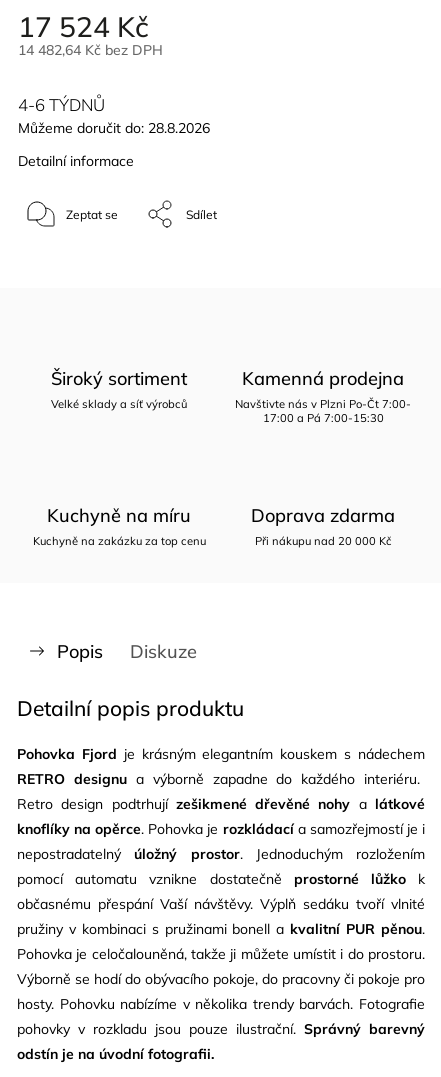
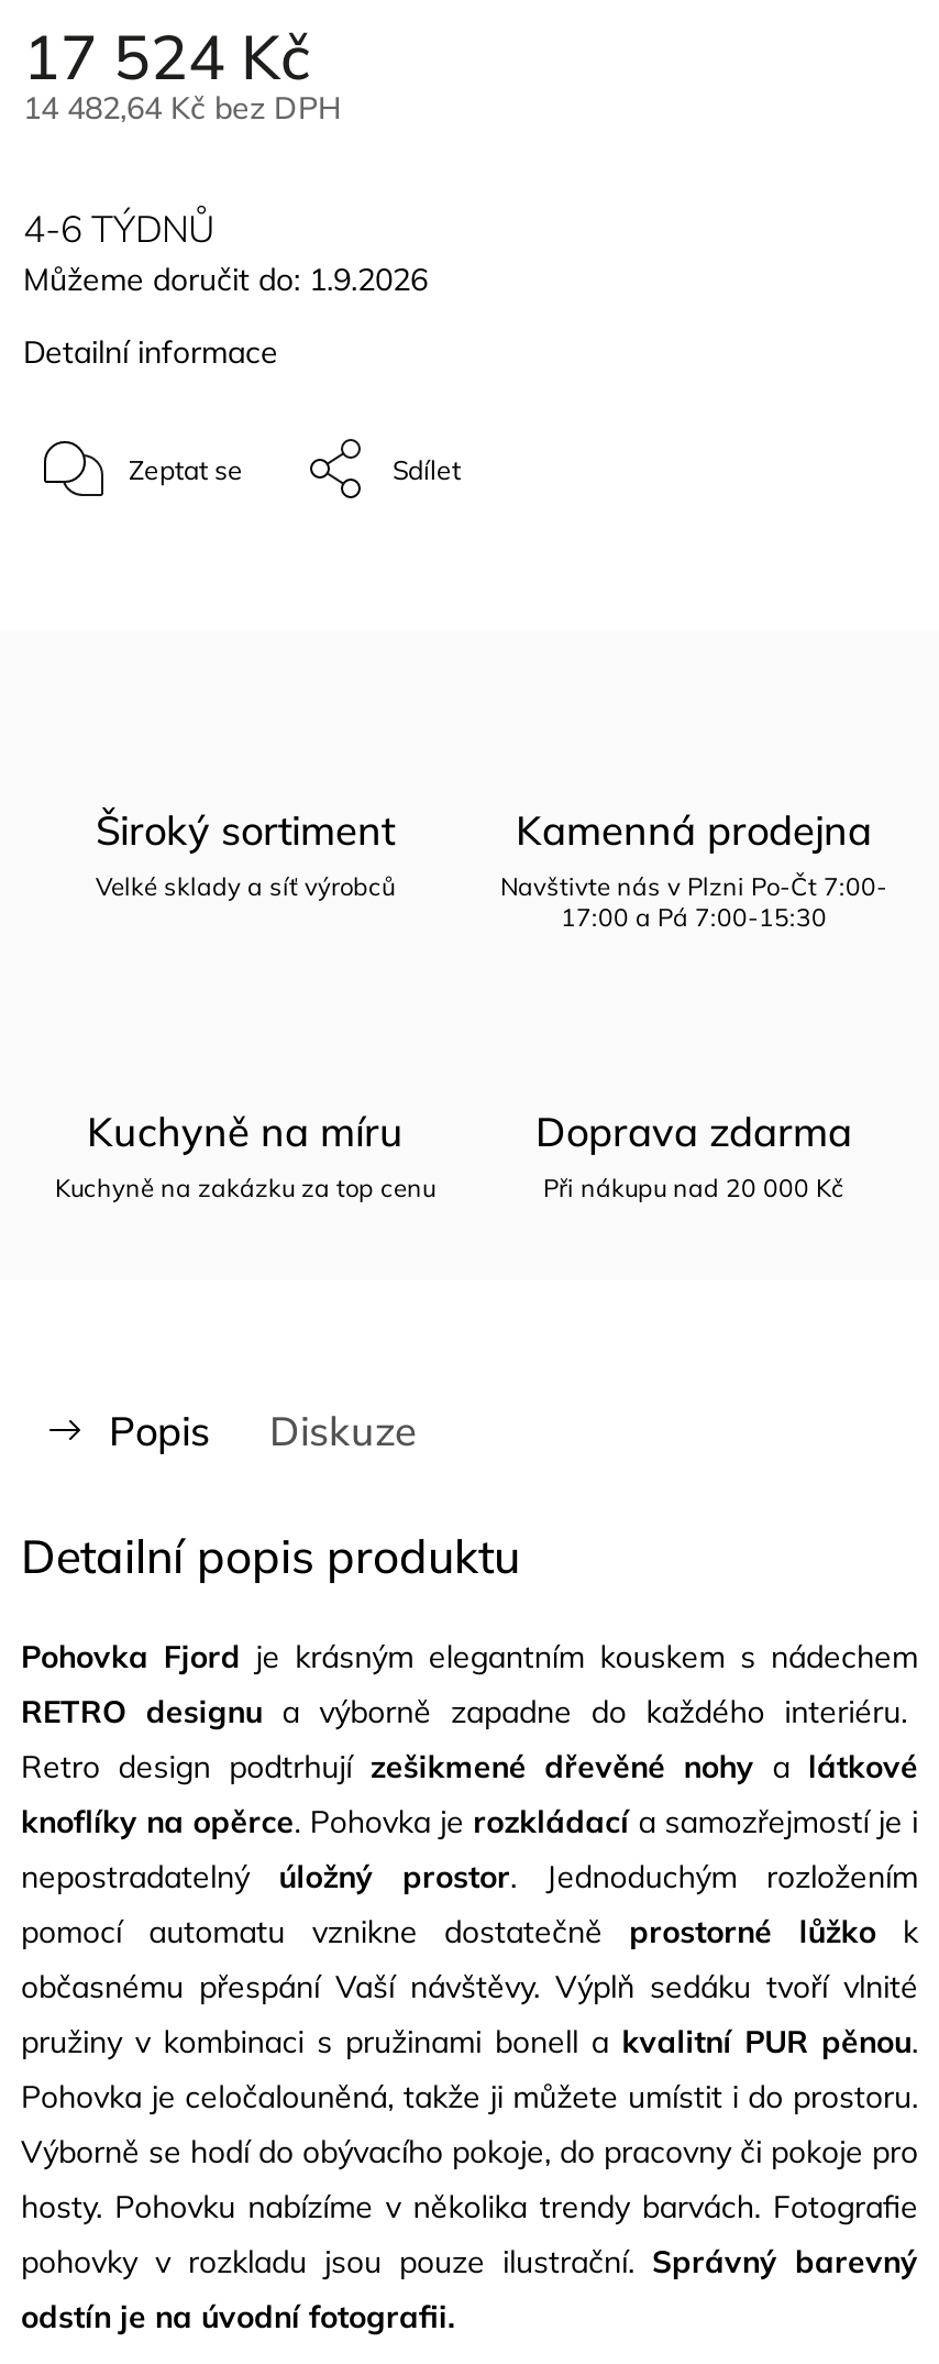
[18,118,210,136] Můžeme doručit do: 28.8.2026 -> [23,259,428,298] Můžeme doručit do: 1.9.2026

